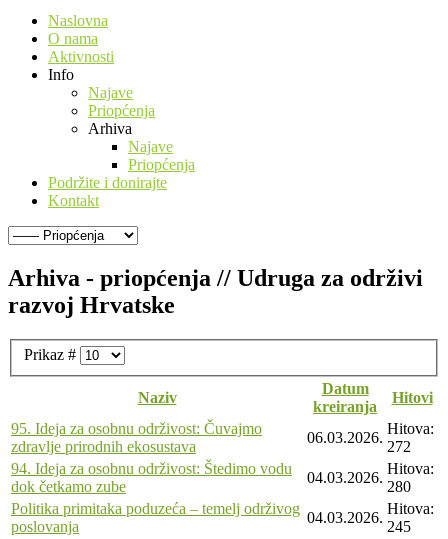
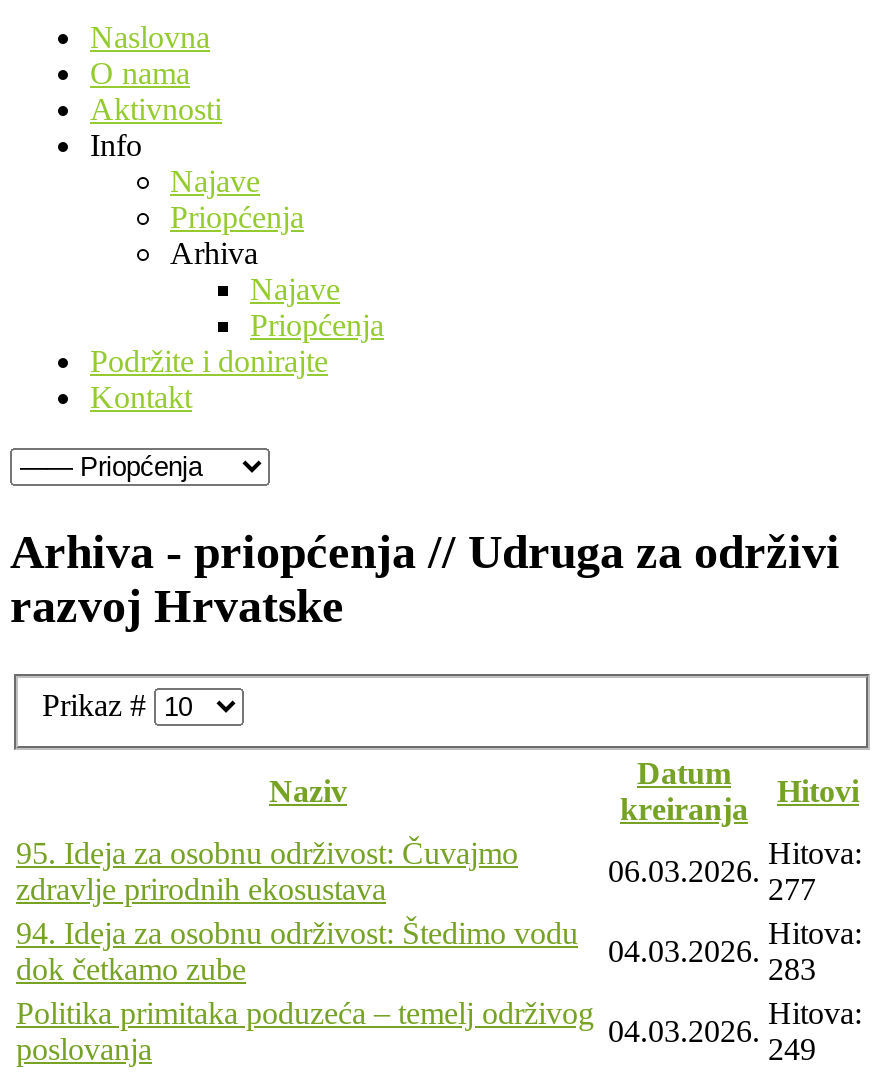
[387,438,411,455] 272 -> [768,873,816,907] 277
[387,478,411,495] 280 -> [768,953,816,987] 283
[387,518,411,535] 245 -> [768,1033,816,1067] 249

